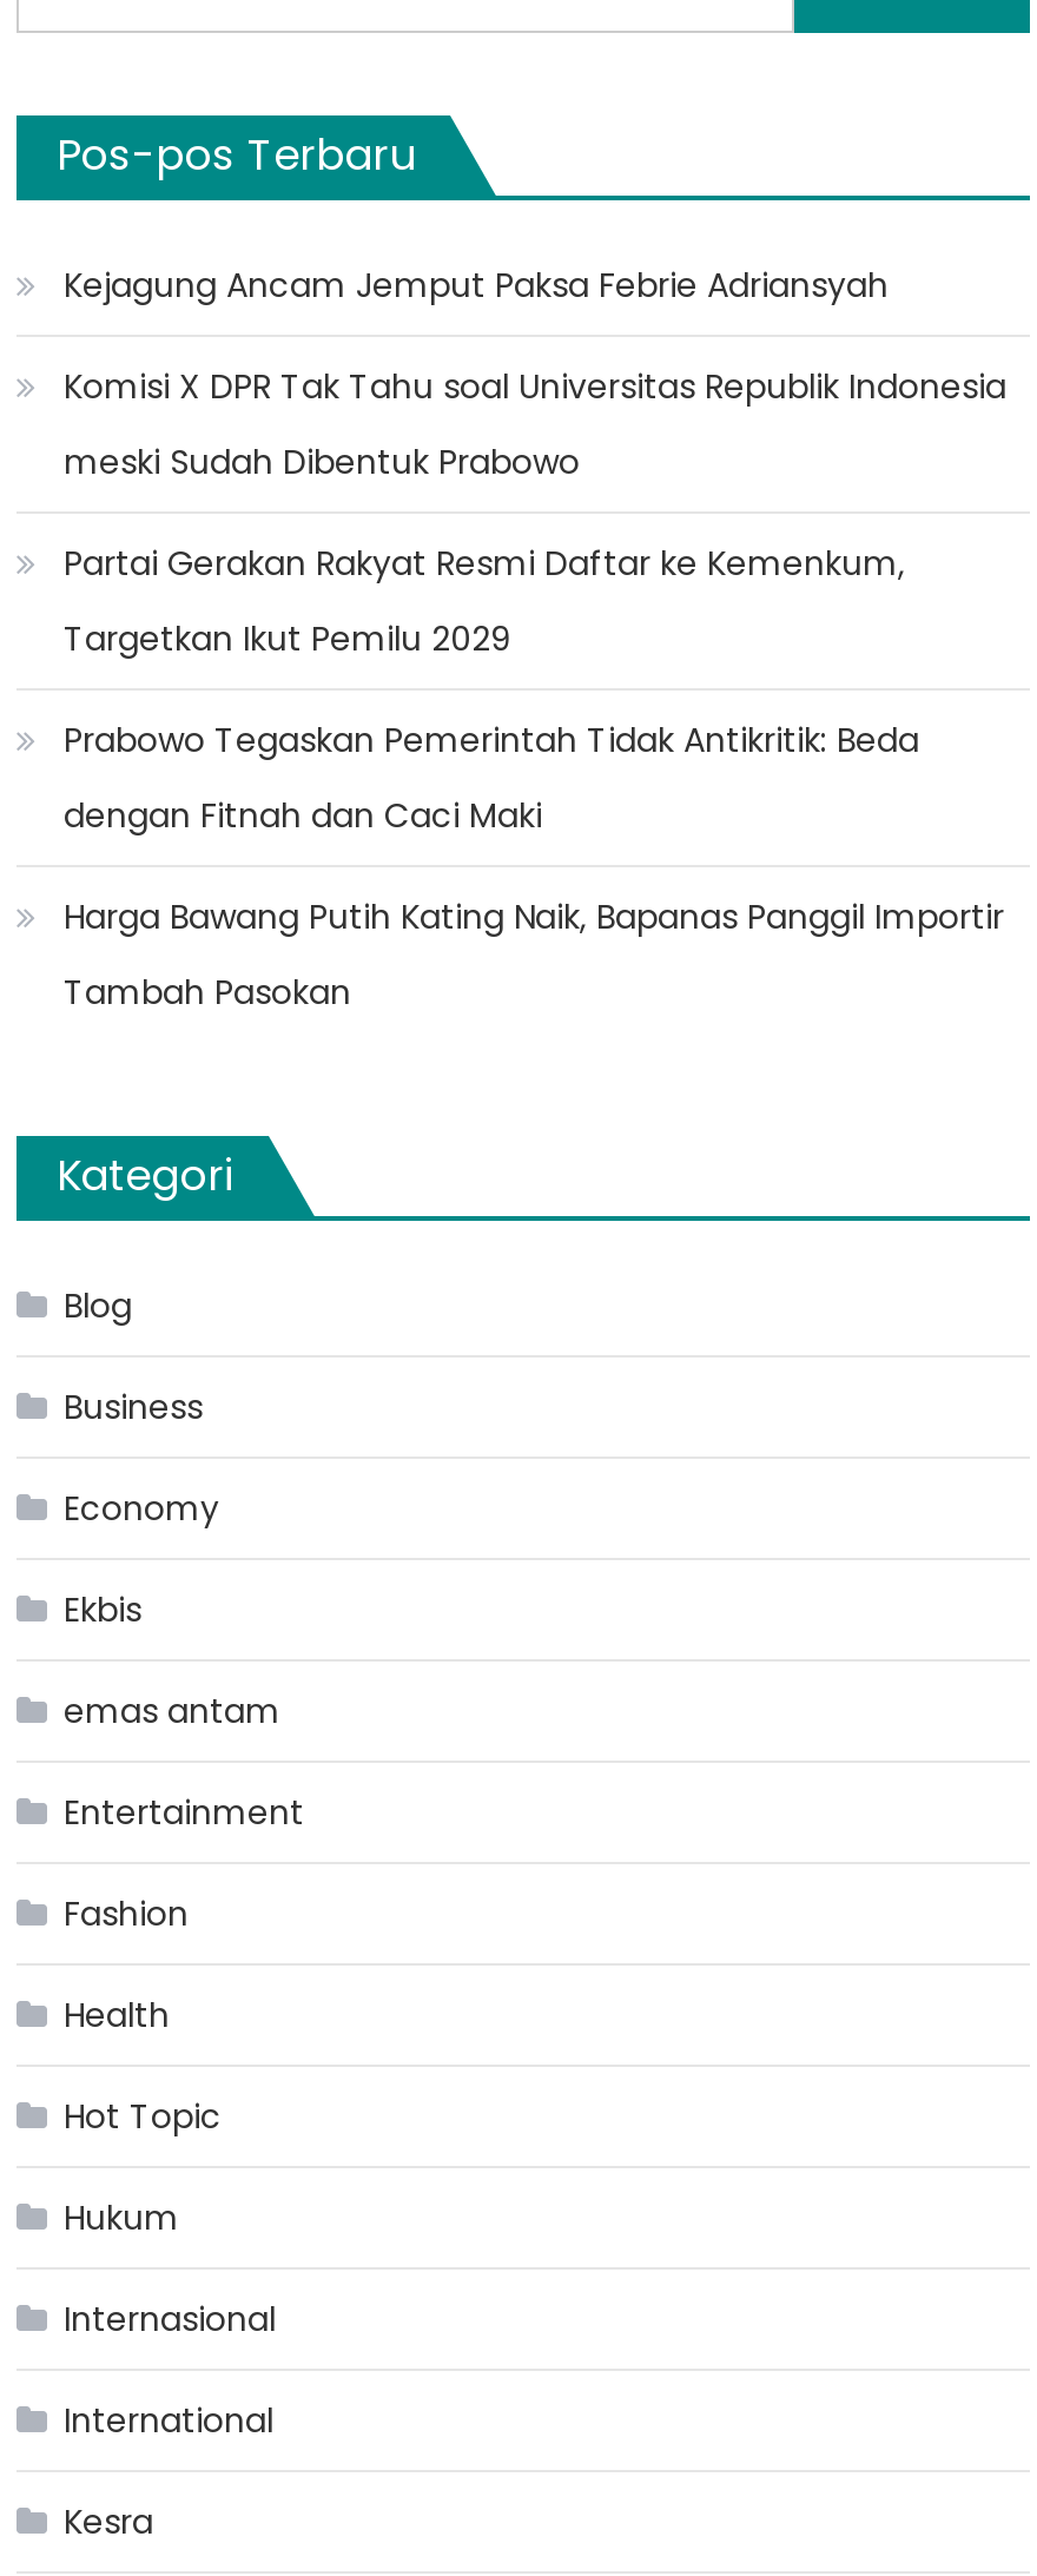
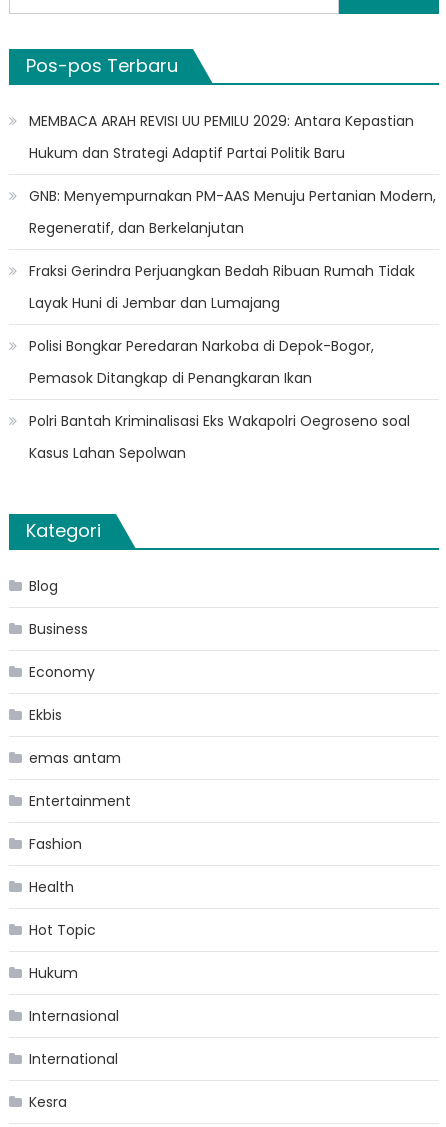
[64,261,1006,1015] Kejagung Ancam Jemput Paksa Febrie Adriansyah | Komisi X DPR Tak Tahu soal Universitas Republik Indonesia | meski Sudah Dibentuk Prabowo | Partai Gerakan Rakyat Resmi Daftar ke Kemenkum, | Targetkan Ikut Pemilu 2029 | Prabowo Tegaskan Pemerintah Tidak Antikritik: Beda | dengan Fitnah dan Caci Maki | Harga Bawang Putih Kating Naik, Bapanas Panggil Importir | Tambah Pasokan -> [29,111,436,463] MEMBACA ARAH REVISI UU PEMILU 2029: Antara Kepastian | Hukum dan Strategi Adaptif Partai Politik Baru | GNB: Menyempurnakan PM-AAS Menuju Pertanian Modern, | Regeneratif, dan Berkelanjutan | Fraksi Gerindra Perjuangkan Bedah Ribuan Rumah Tidak | Layak Huni di Jembar dan Lumajang | Polisi Bongkar Peredaran Narkoba di Depok-Bogor, | Pemasok Ditangkap di Penangkaran Ikan | Polri Bantah Kriminalisasi Eks Wakapolri Oegroseno soal | Kasus Lahan Sepolwan

